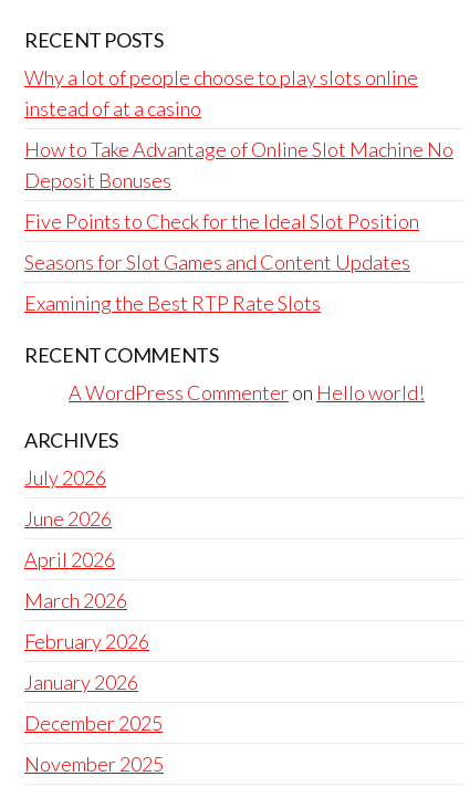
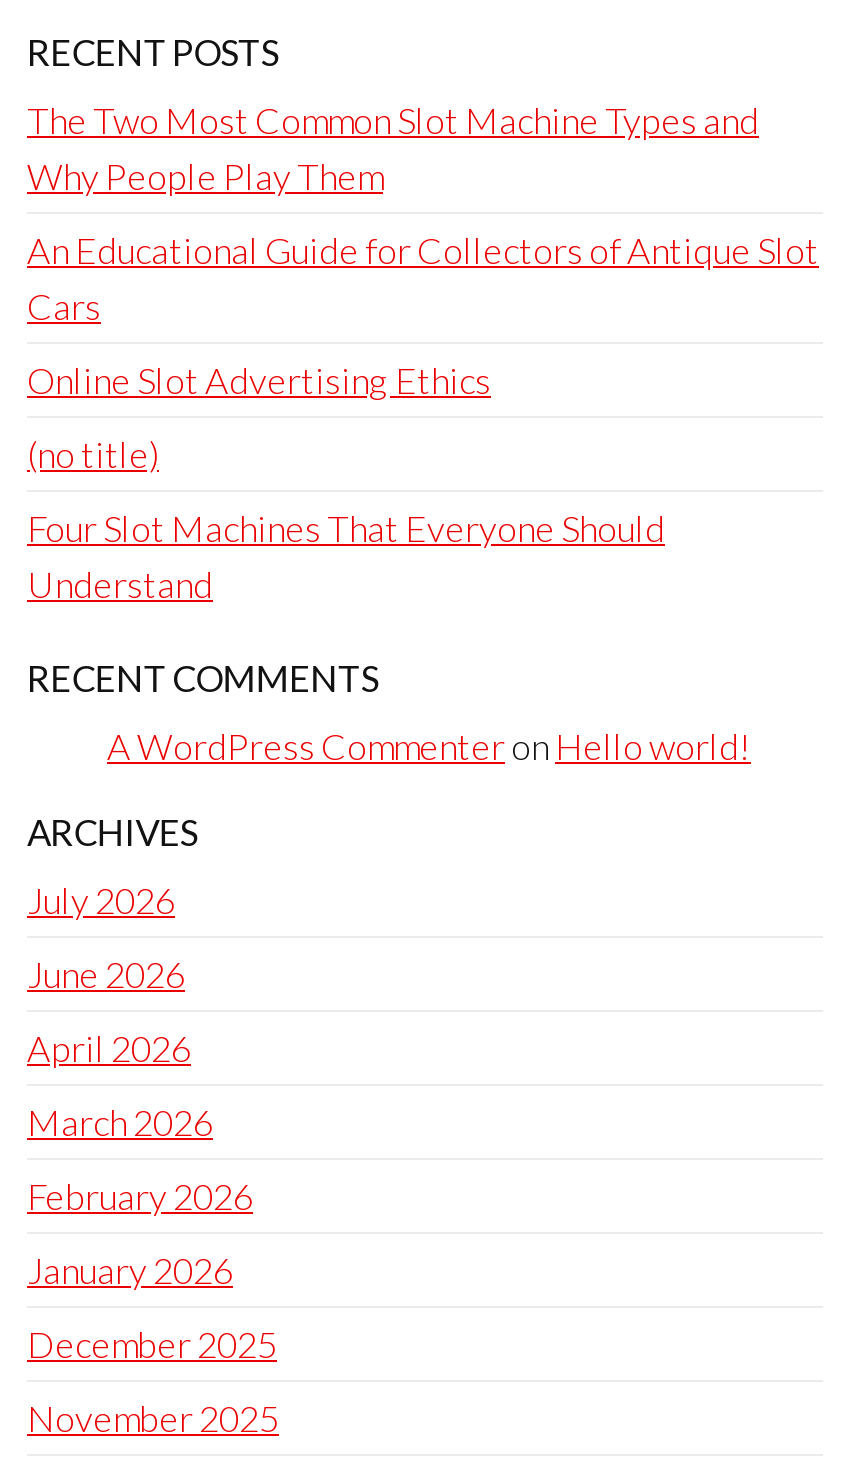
[24,65,418,120] Why a lot of people choose to play slots online | instead of at a casino -> [27,98,759,198] The Two Most Common Slot Machine Types and | Why People Play Them
[24,137,453,192] How to Take Advantage of Online Slot Machine No | Deposit Bonuses -> [27,228,819,328] An Educational Guide for Collectors of Antique Slot | Cars
[24,209,419,233] Five Points to Check for the Ideal Slot Position -> [27,358,491,402] Online Slot Advertising Ethics
[24,250,410,274] Seasons for Slot Games and Content Updates -> [27,432,159,476] (no title)
[24,291,321,315] Examining the Best RTP Rate Slots -> [27,506,665,606] Four Slot Machines That Everyone Should | Understand

